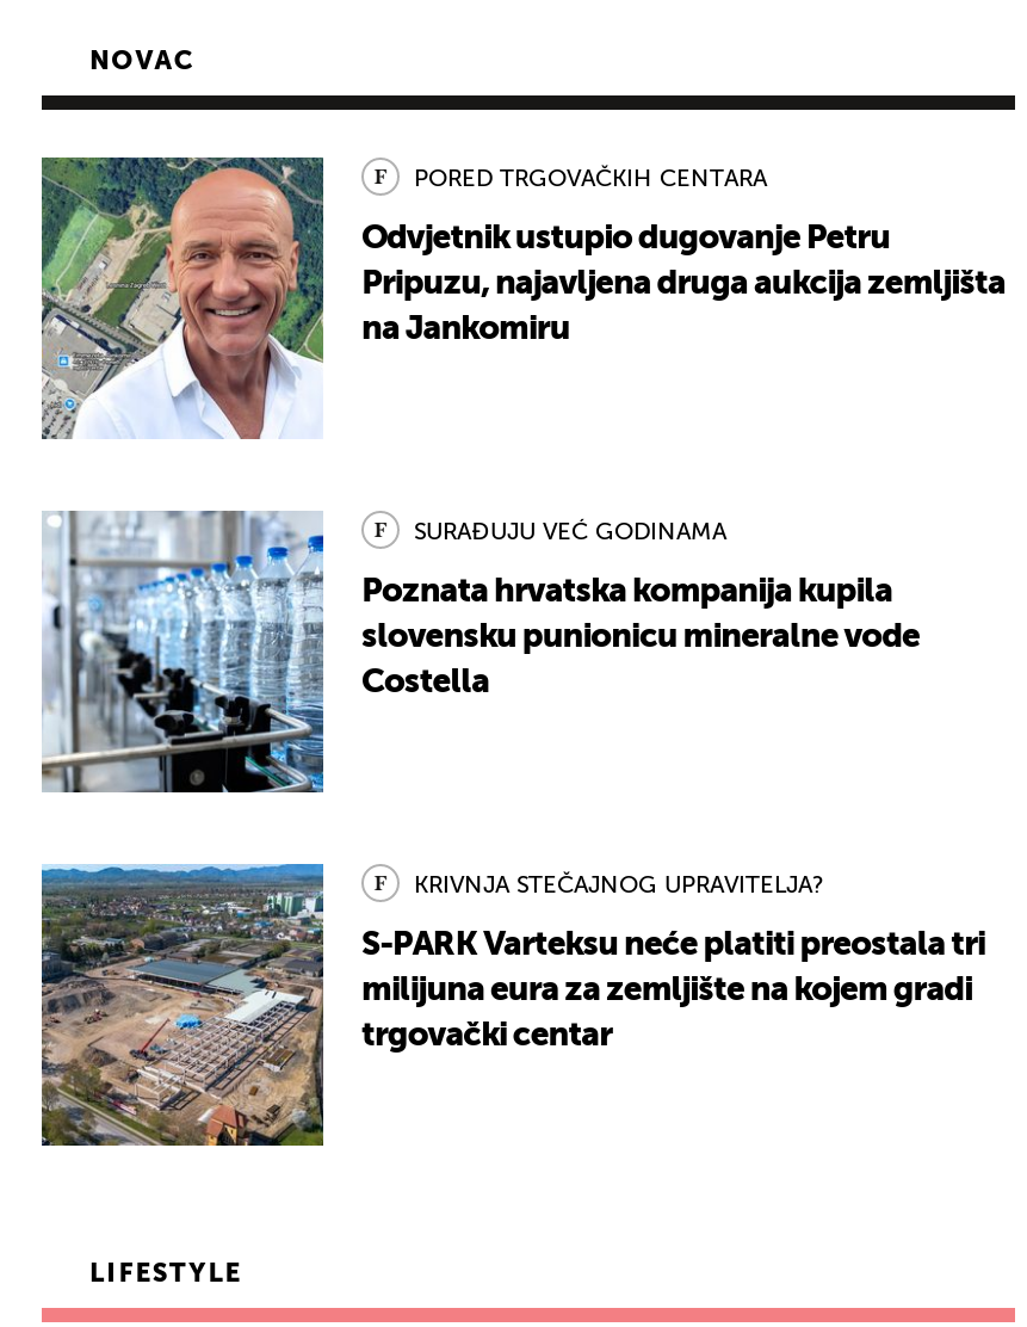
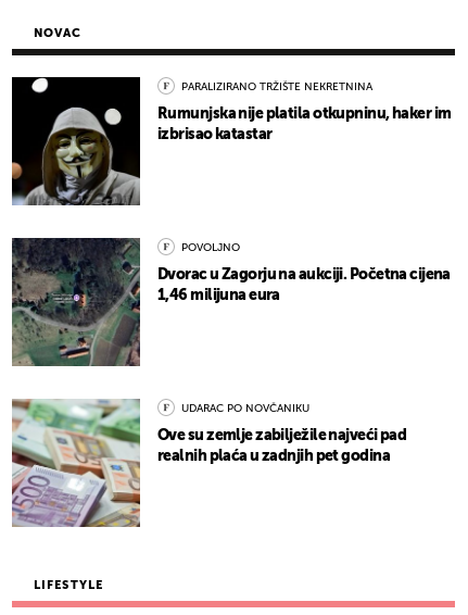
[39,155,1005,442] [image] | Odvjetnik ustupio dugovanje Petru | Pripuzu, najavljena druga aukcija zemljišta | na Jankomiru -> [11,76,451,206] [image] | Rumunjska nije platila otkupninu, haker im | izbrisao katastar
[414,168,767,191] PORED TRGOVAČKIH CENTARA -> [181,82,372,93] PARALIZIRANO TRŽIŠTE NEKRETNINA
[42,508,920,795] [image] | Poznata hrvatska kompanija kupila | slovensku punionicu mineralne vode | Costella -> [11,237,451,367] [image] | Dvorac u Zagorju na aukciji. Početna cijena | 1,46 milijuna eura
[414,521,726,545] SURAĐUJU VEĆ GODINAMA -> [181,243,240,253] POVOLJNO
[39,862,985,1148] [image] | S-PARK Varteksu neće platiti preostala tri | milijuna eura za zemljište na kojem gradi | trgovački centar -> [12,399,406,528] [image] | Ove su zemlje zabilježile najveći pad | realnih plaća u zadnjih pet godina
[414,874,824,898] KRIVNJA STEČAJNOG UPRAVITELJA? -> [181,403,309,414] UDARAC PO NOVČANIKU

